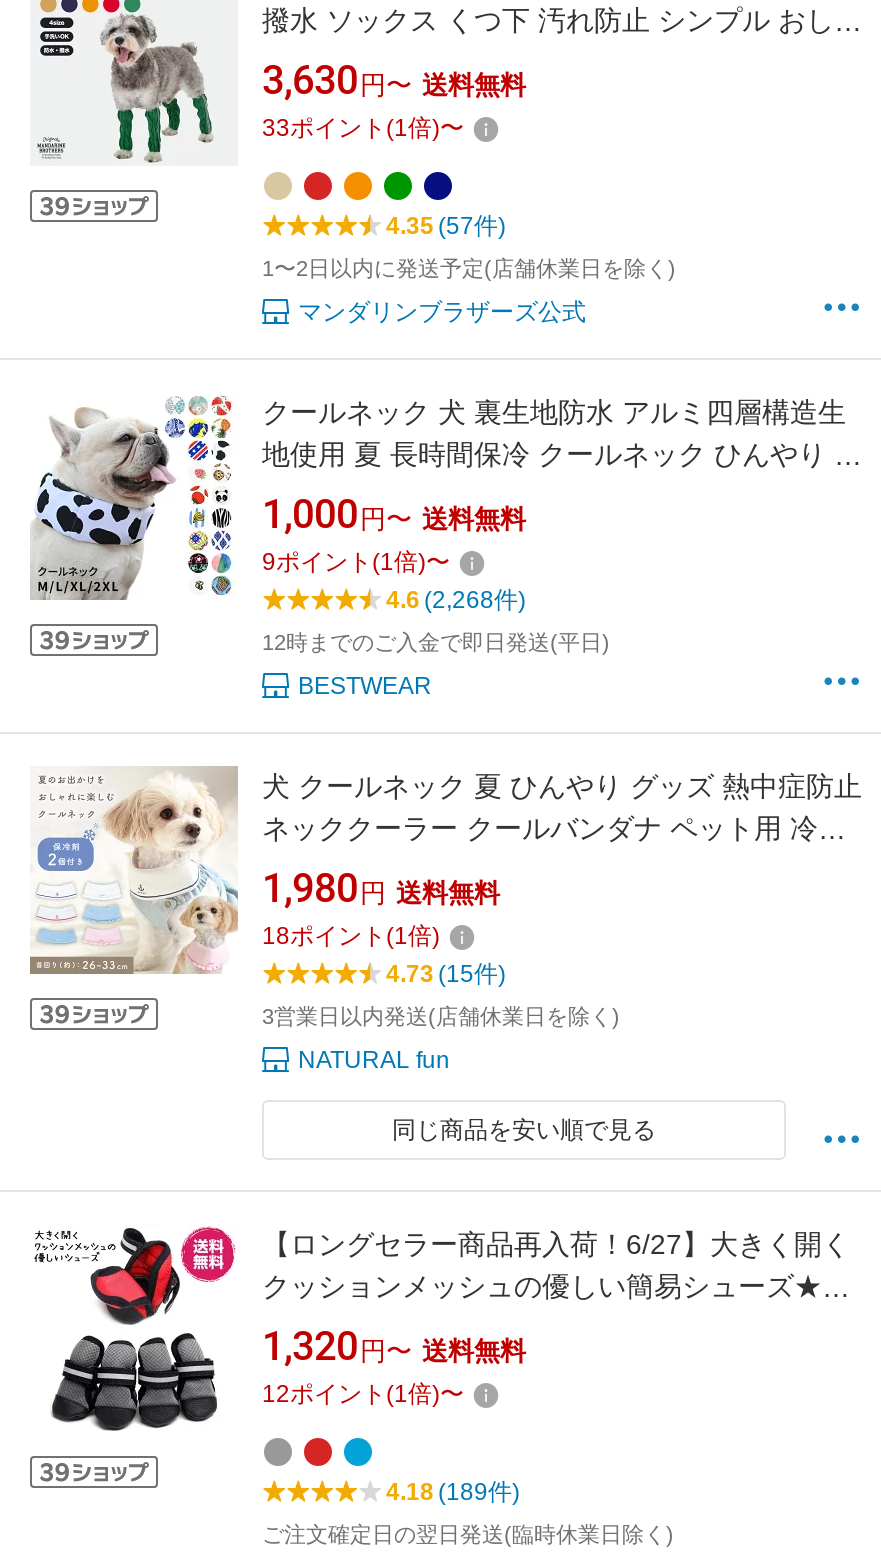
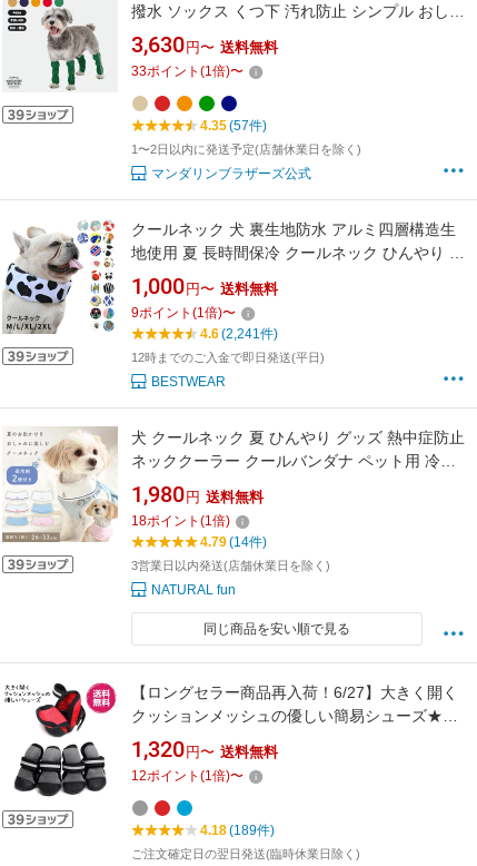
[386,587,526,615] 4.6 (2,268件) -> [200,327,278,342] 4.6 (2,241件)
[386,961,506,989] 4.73 (15件) -> [200,535,267,550] 4.79 (14件)

